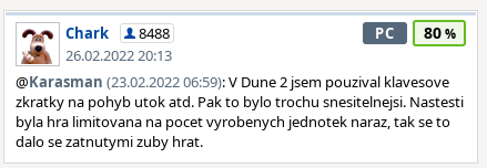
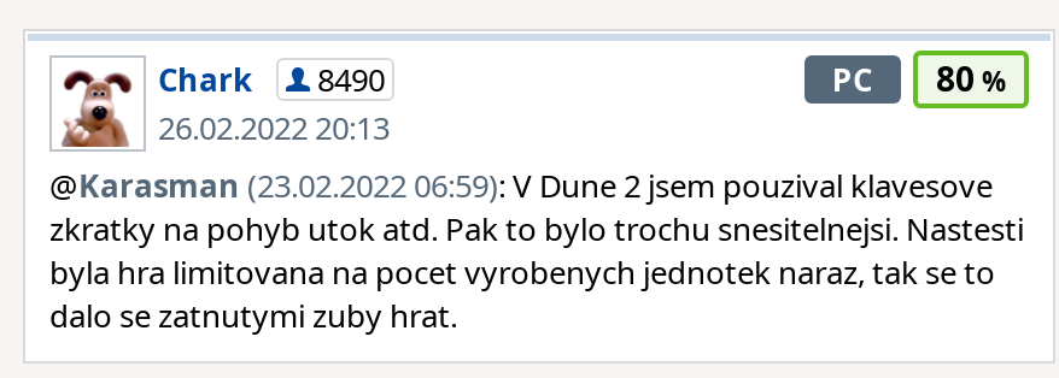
[65,23,170,43] Chark 8488 -> [158,58,385,101] Chark 8490

